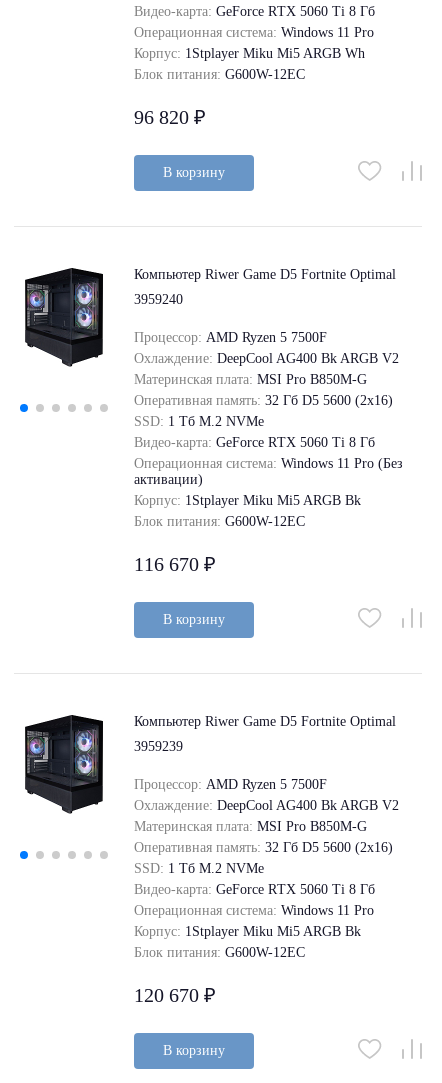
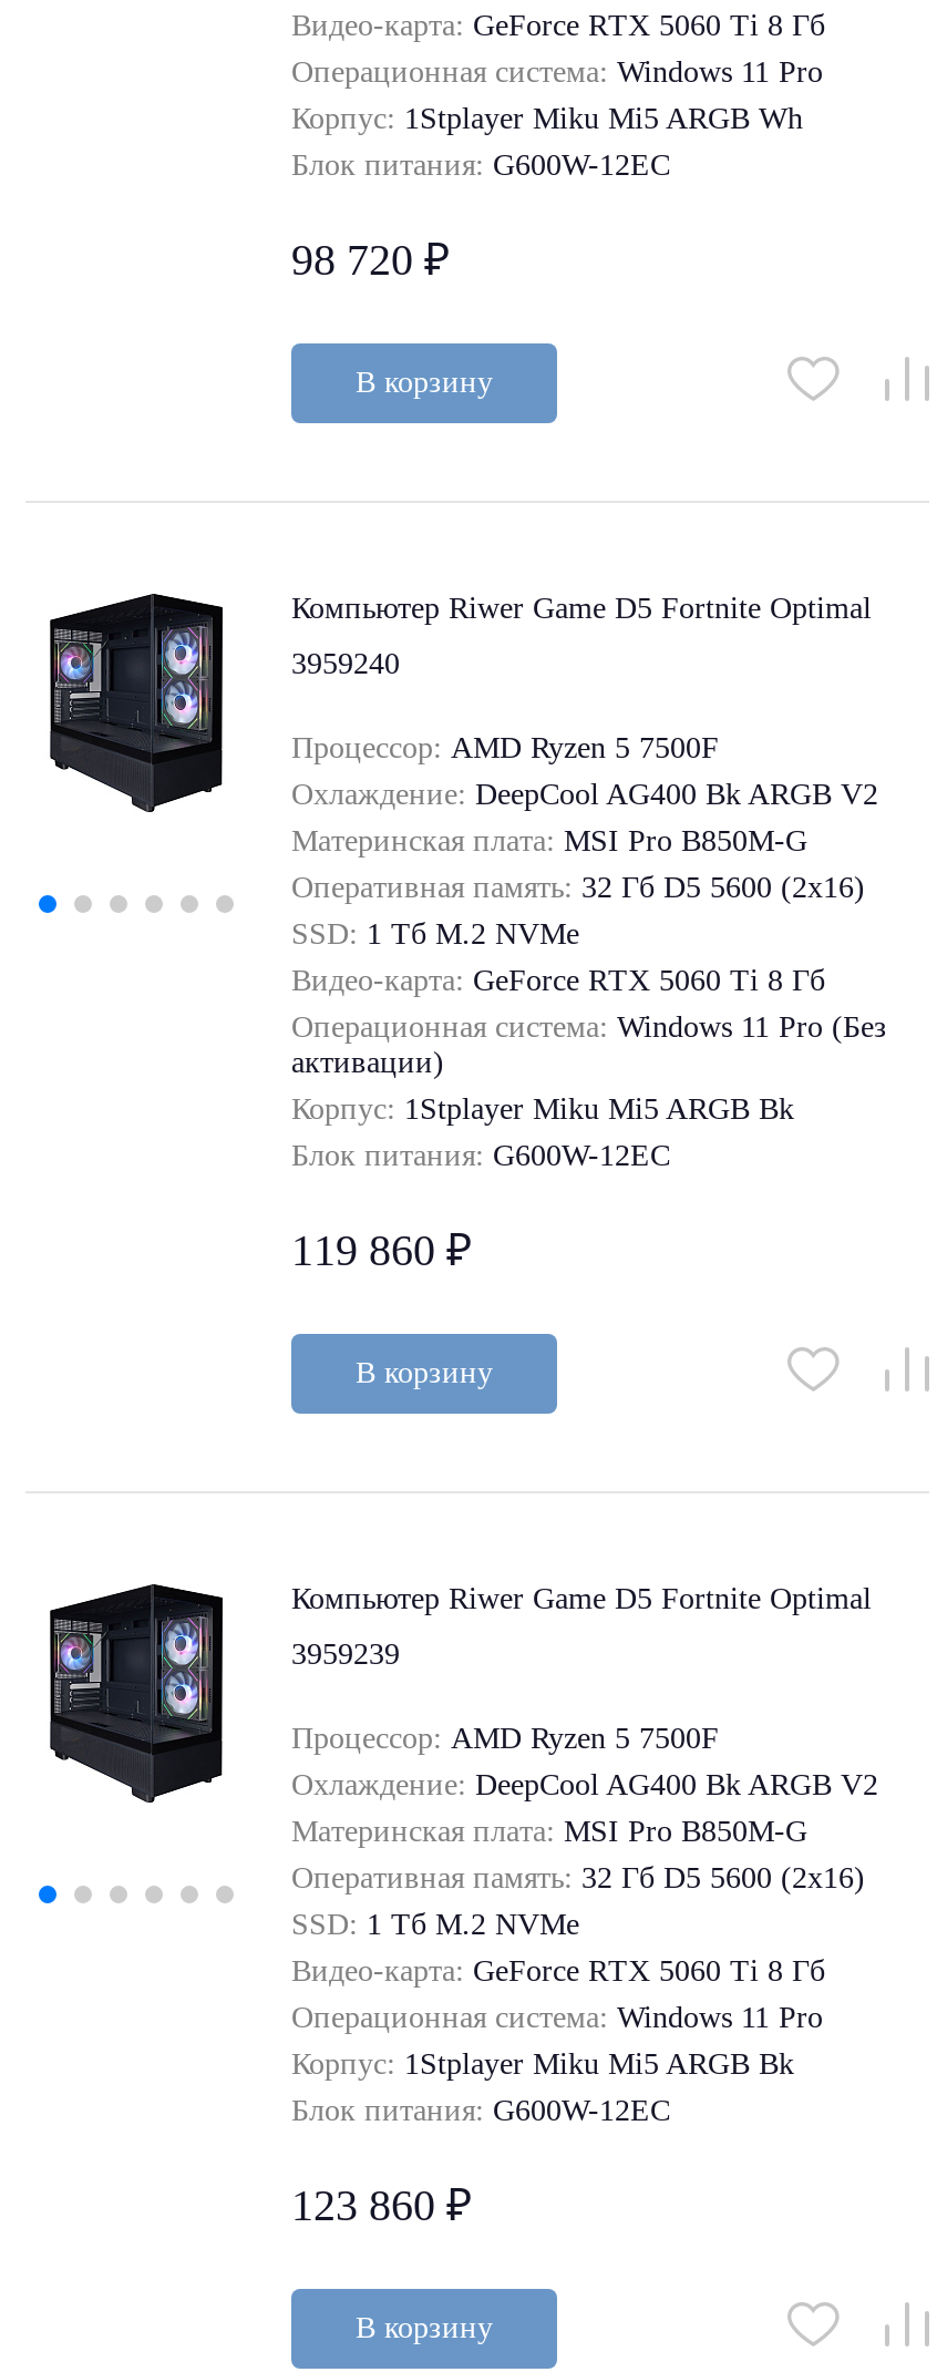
[134,106,206,128] 96 820 ₽ -> [291,235,451,284] 98 720 ₽
[134,553,216,575] 116 670 ₽ -> [291,1225,473,1274] 119 860 ₽
[134,984,216,1006] 120 670 ₽ -> [291,2180,473,2229] 123 860 ₽

